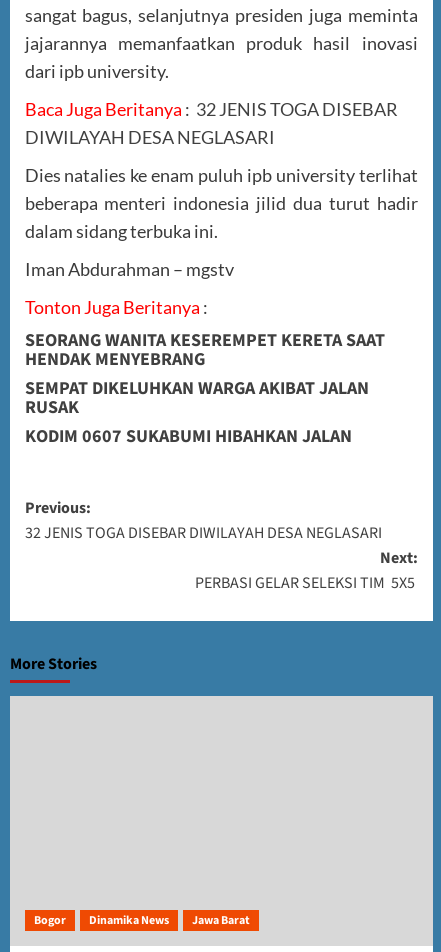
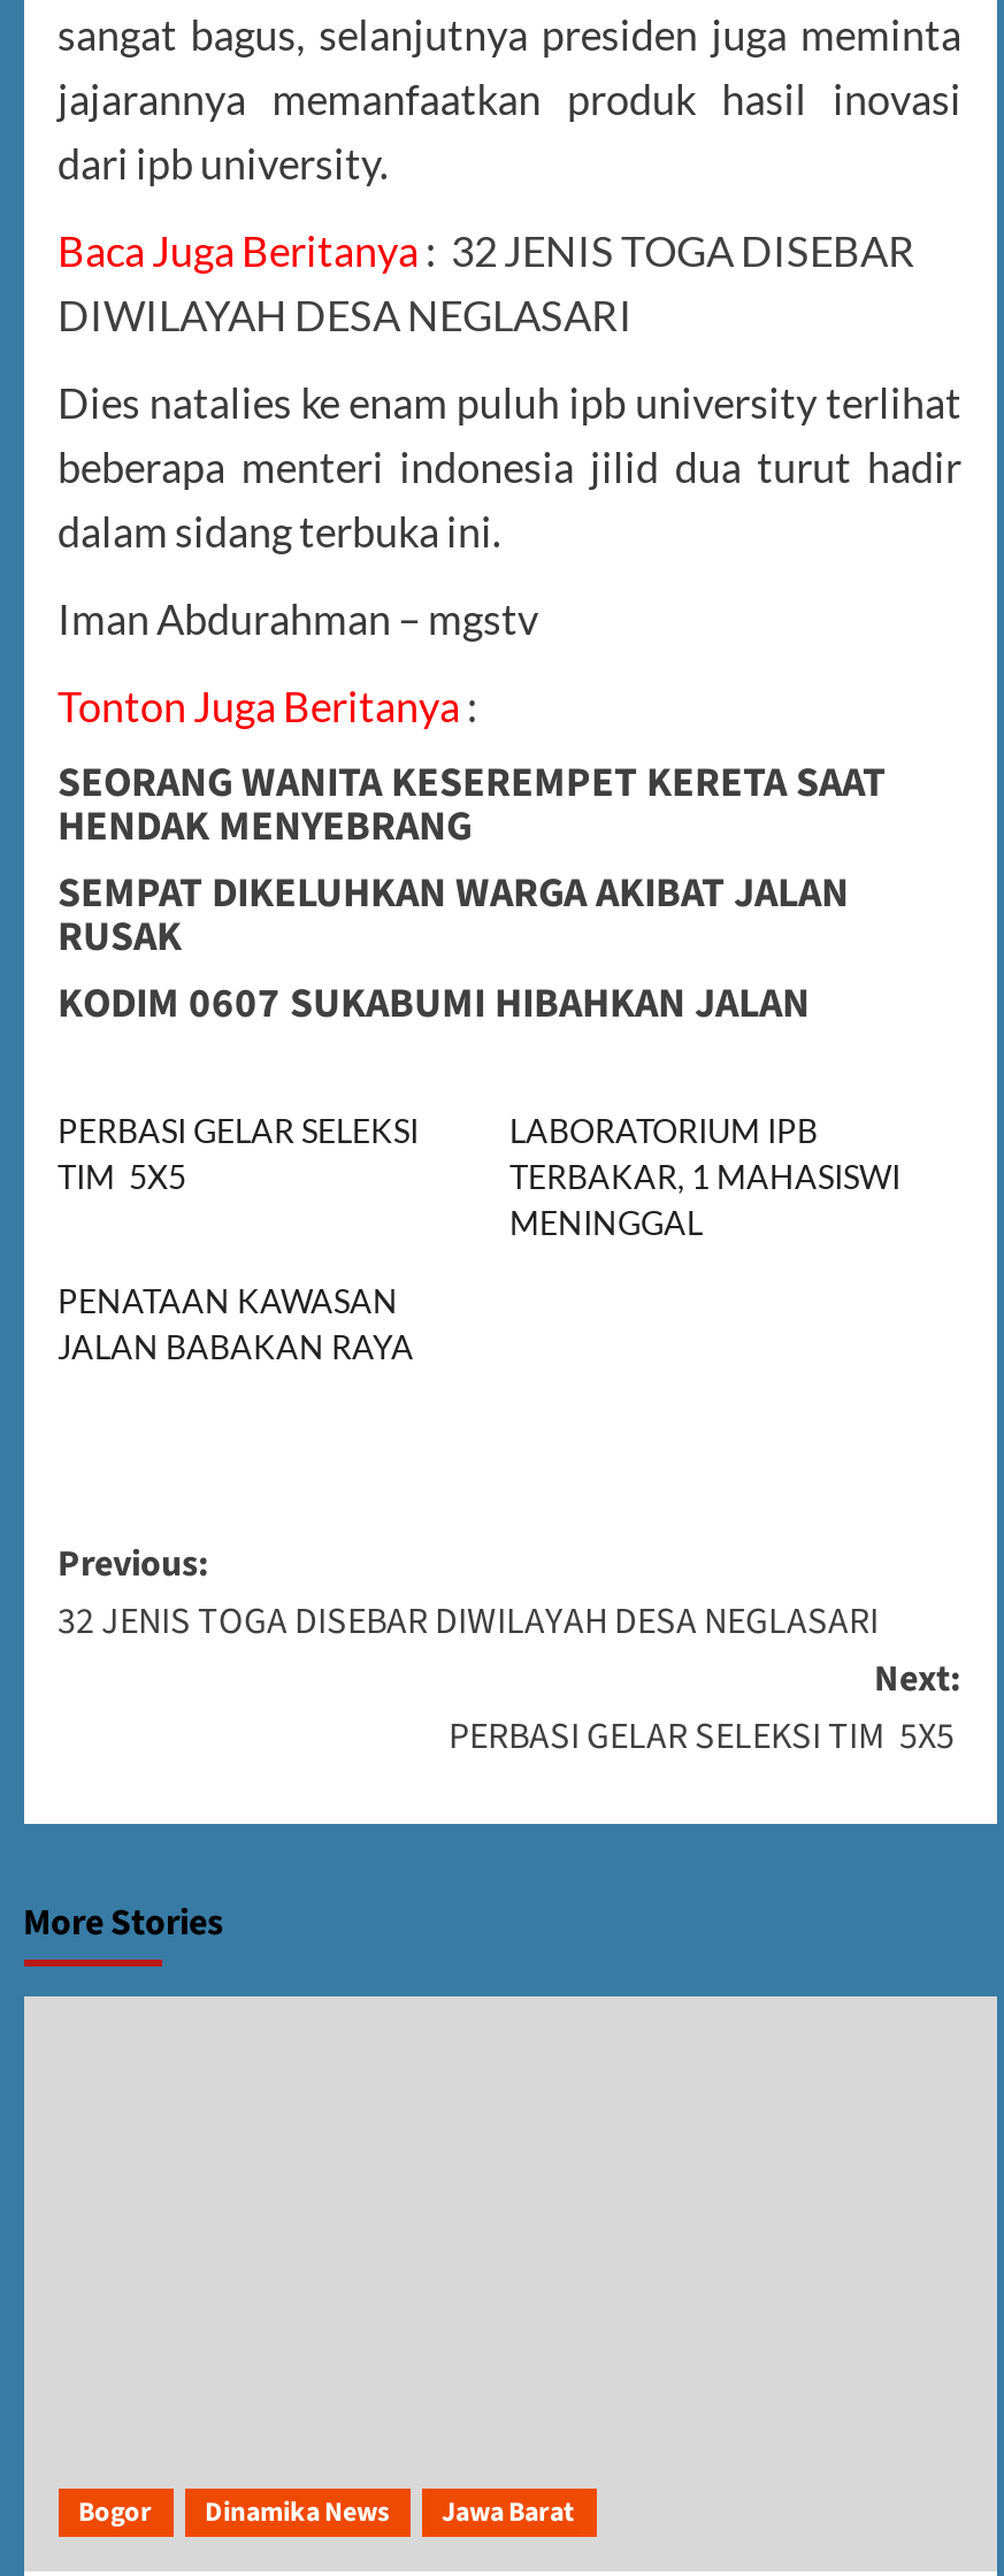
none -> [58,1111,419,1196] PERBASI GELAR SELEKSI | TIM 5X5
none -> [58,1111,900,1366] LABORATORIUM IPB | TERBAKAR, 1 MAHASISWI | MENINGGAL | PENATAAN KAWASAN | JALAN BABAKAN RAYA

